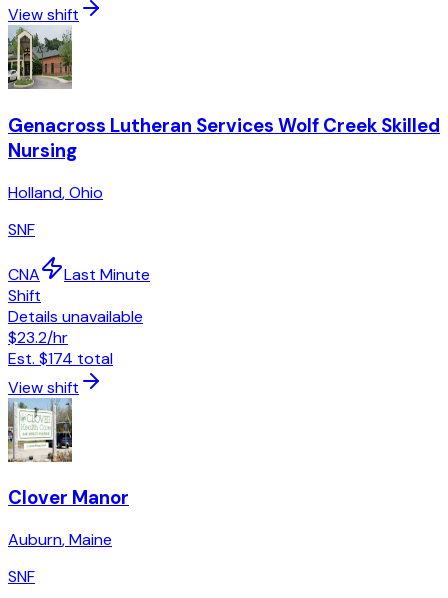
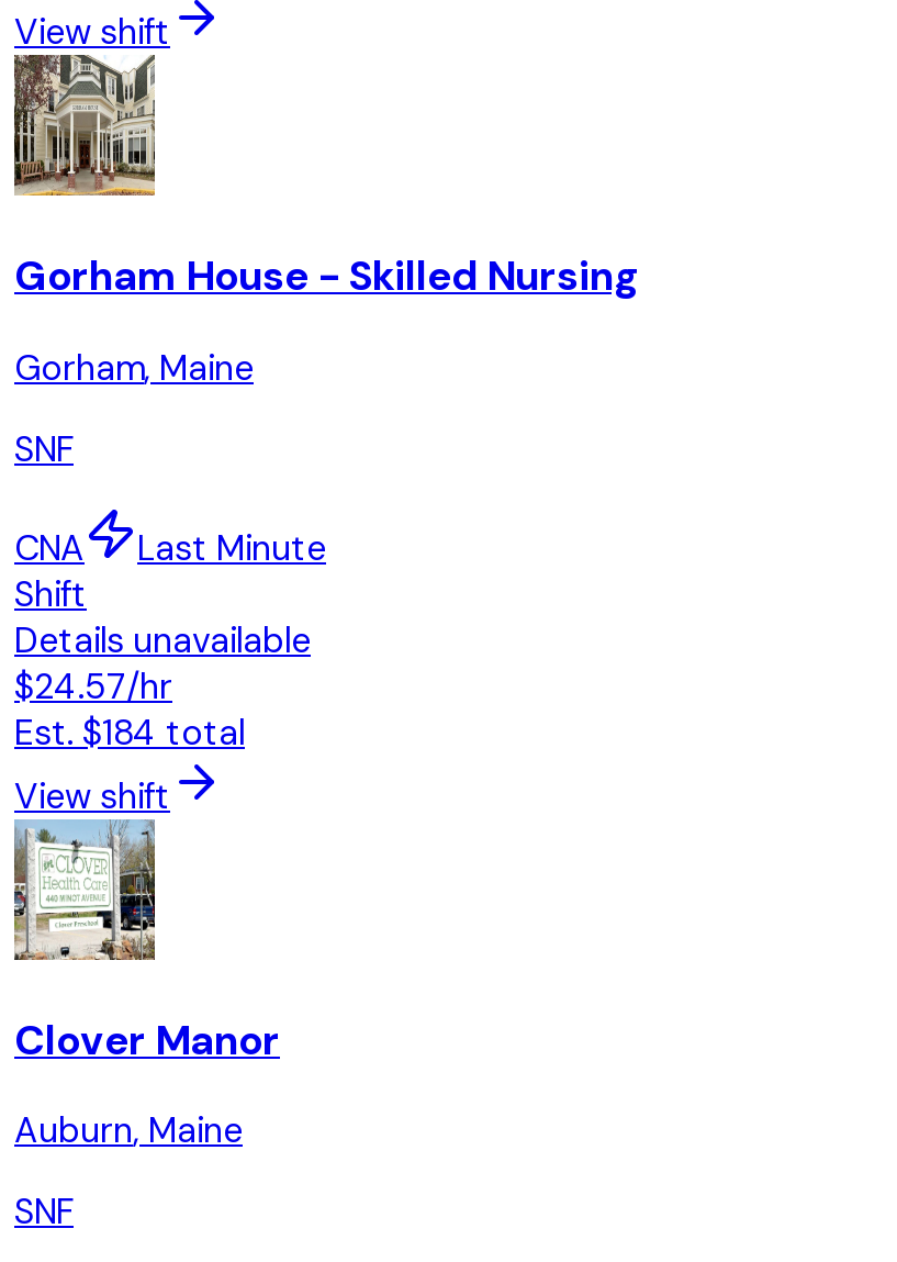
[8,28,440,163] [image] | Genacross Lutheran Services Wolf Creek Skilled | Nursing -> [14,62,638,303] [image] | Gorham House - Skilled Nursing
[8,182,103,203] Holland, Ohio -> [14,344,254,390] Gorham, Maine
[8,327,68,348] $23.2/hr -> [14,663,172,709] $24.57/hr
[8,348,113,369] Est. $174 total -> [14,709,245,755] Est. $184 total

